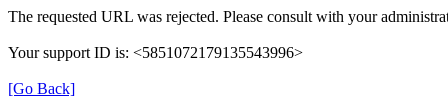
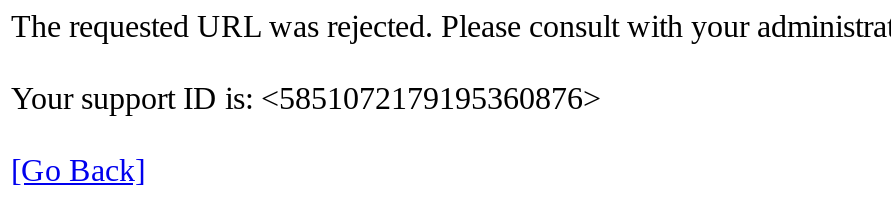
[8,44,303,61] Your support ID is: <5851072179135543996> -> [11,81,601,115] Your support ID is: <5851072179195360876>

